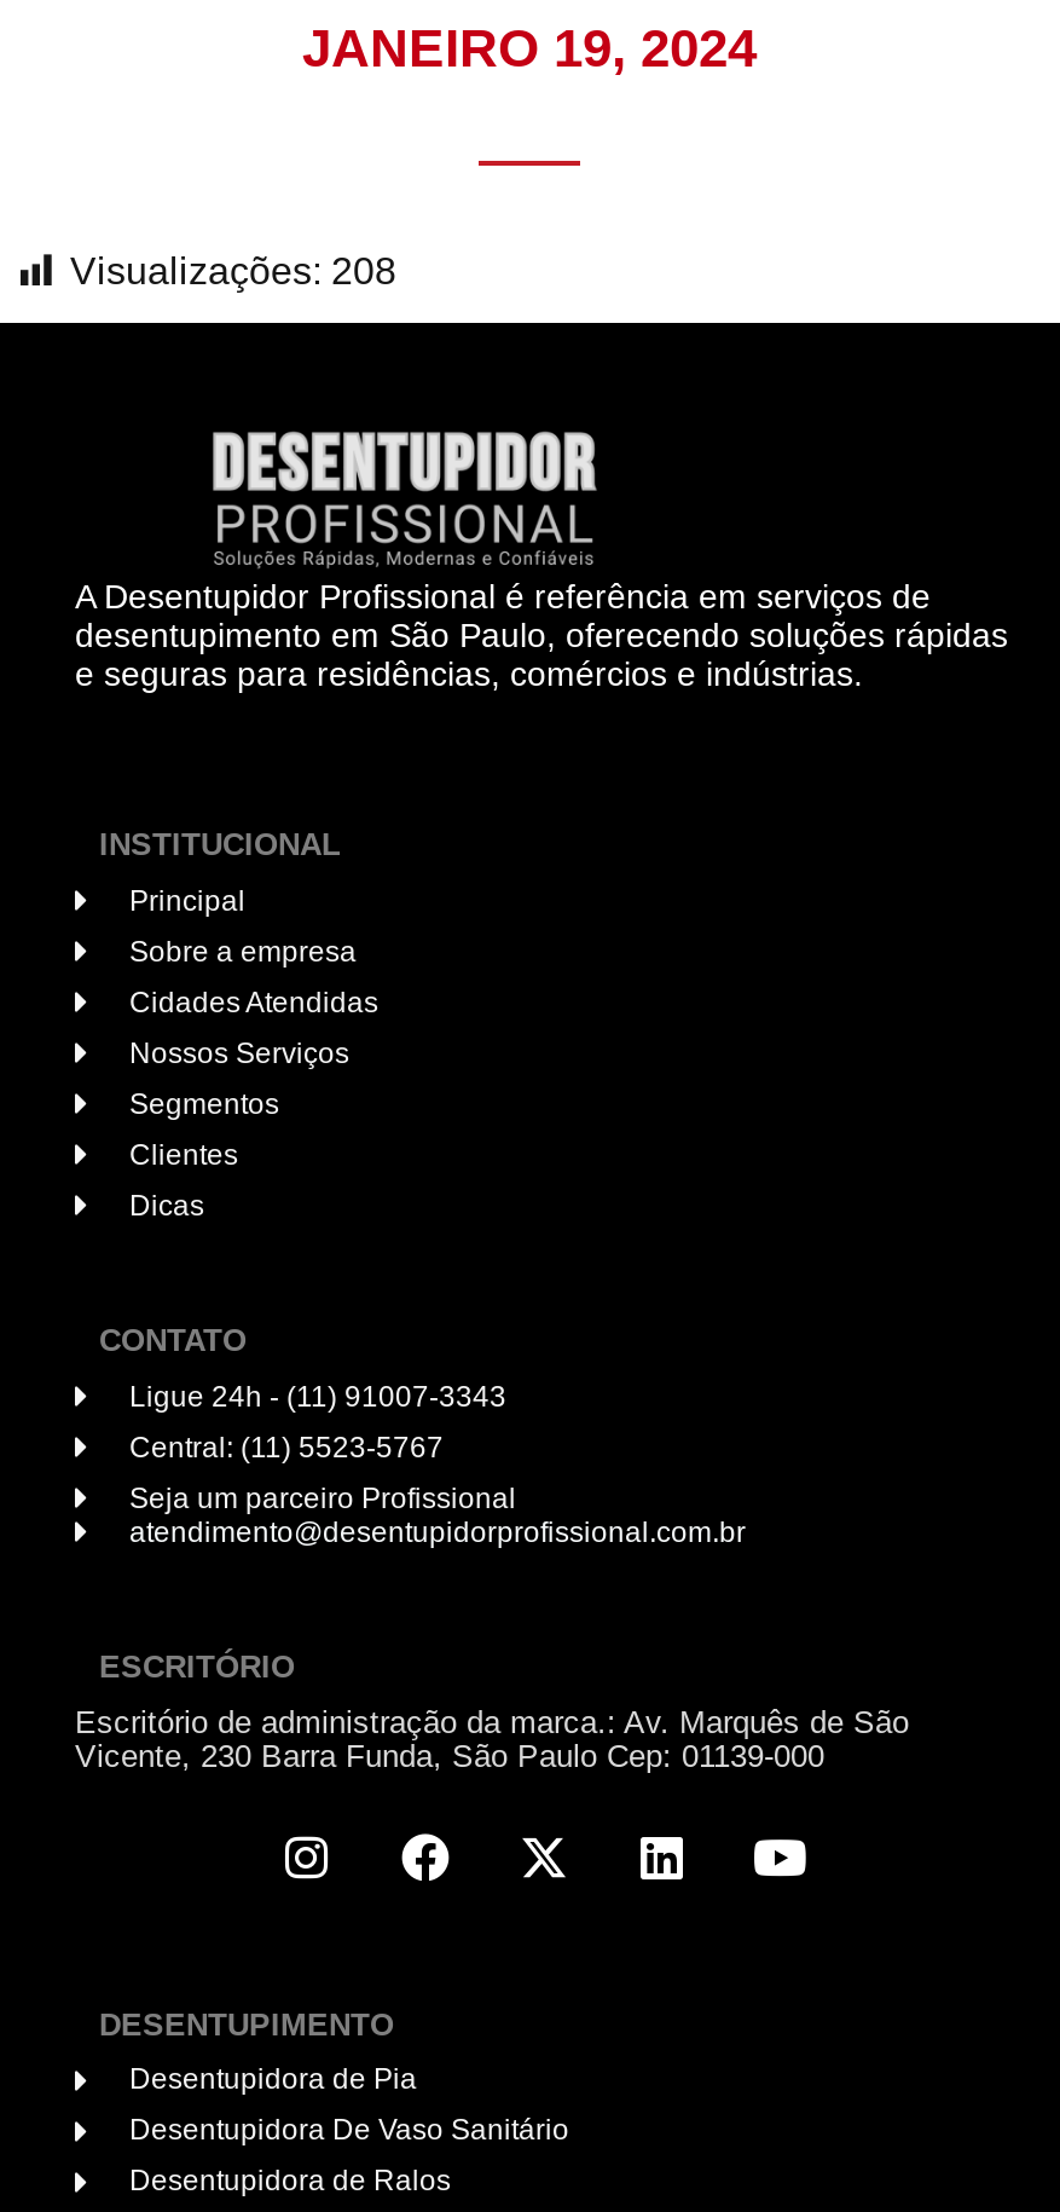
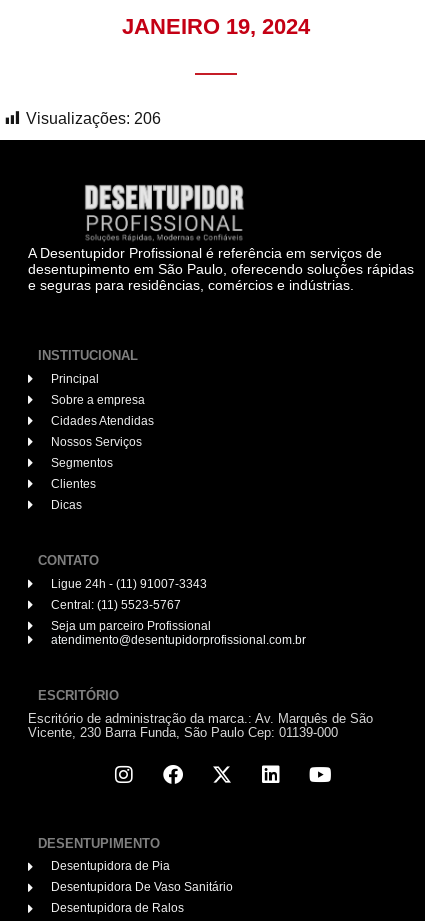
[70,252,396,293] Visualizações: 208 -> [26,110,161,127] Visualizações: 206

